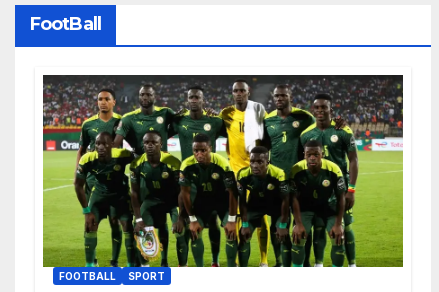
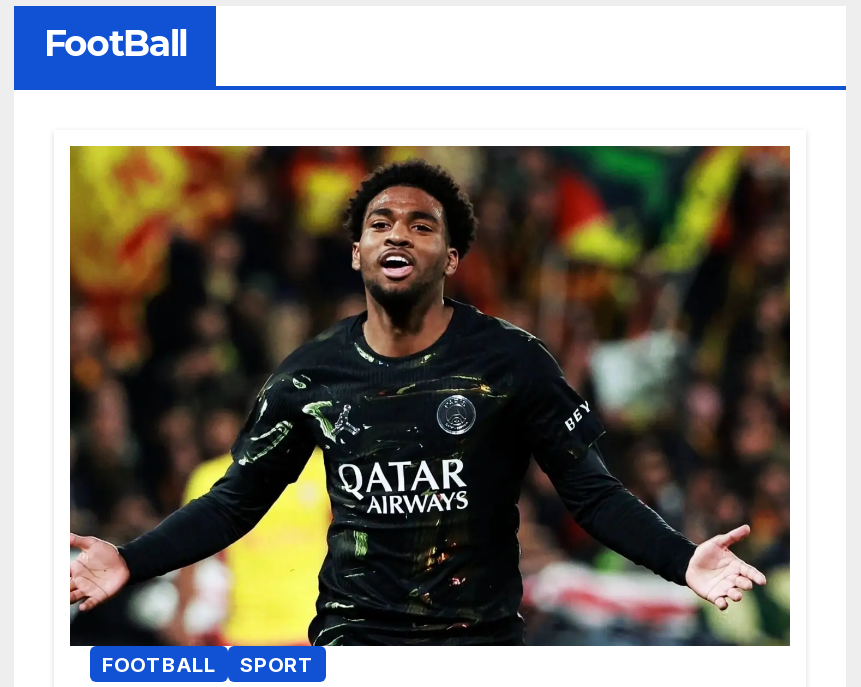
[42,74,404,268] [image] -> [68,144,792,648] [image]

